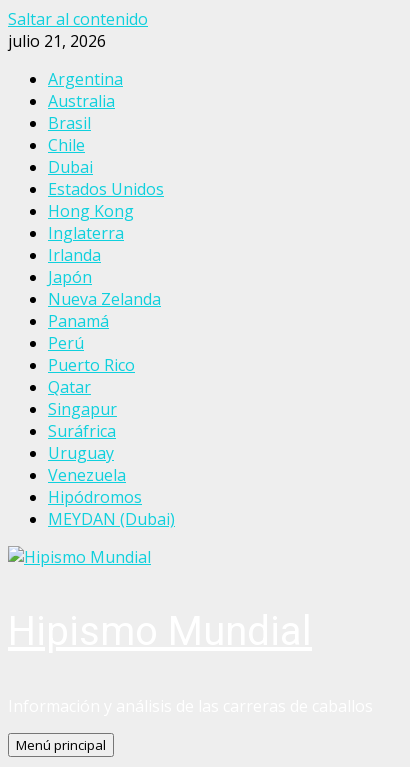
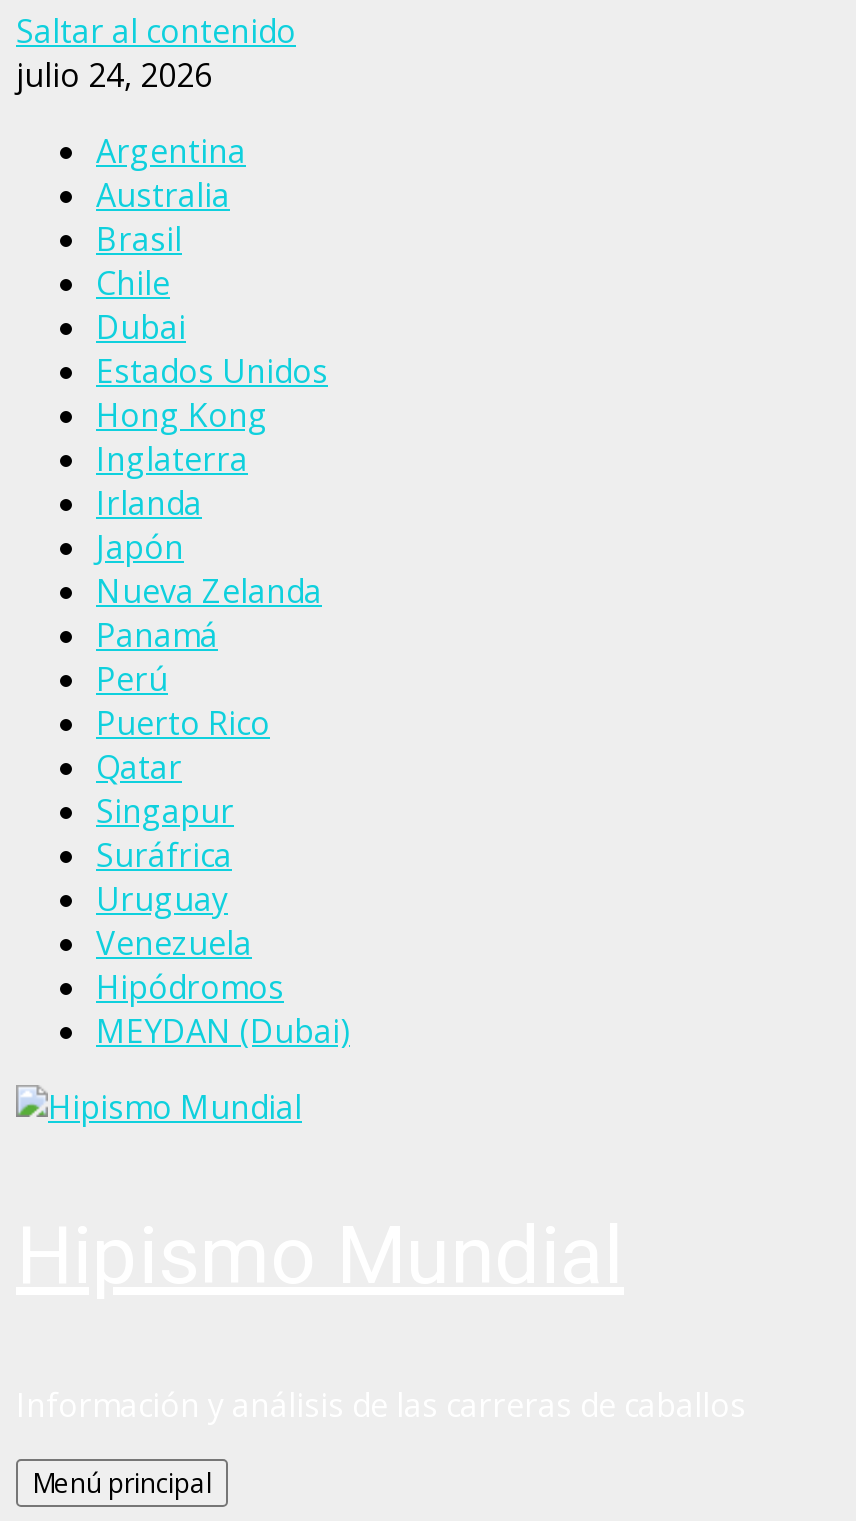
[8,30,106,52] julio 21, 2026 -> [16,53,212,97] julio 24, 2026

